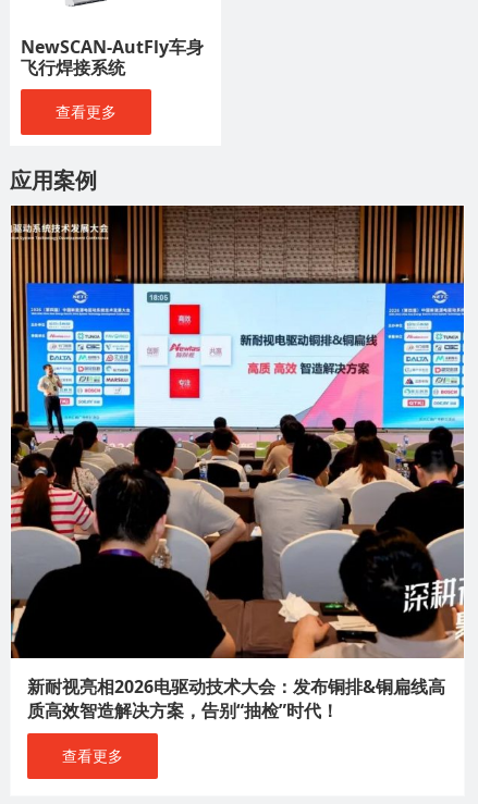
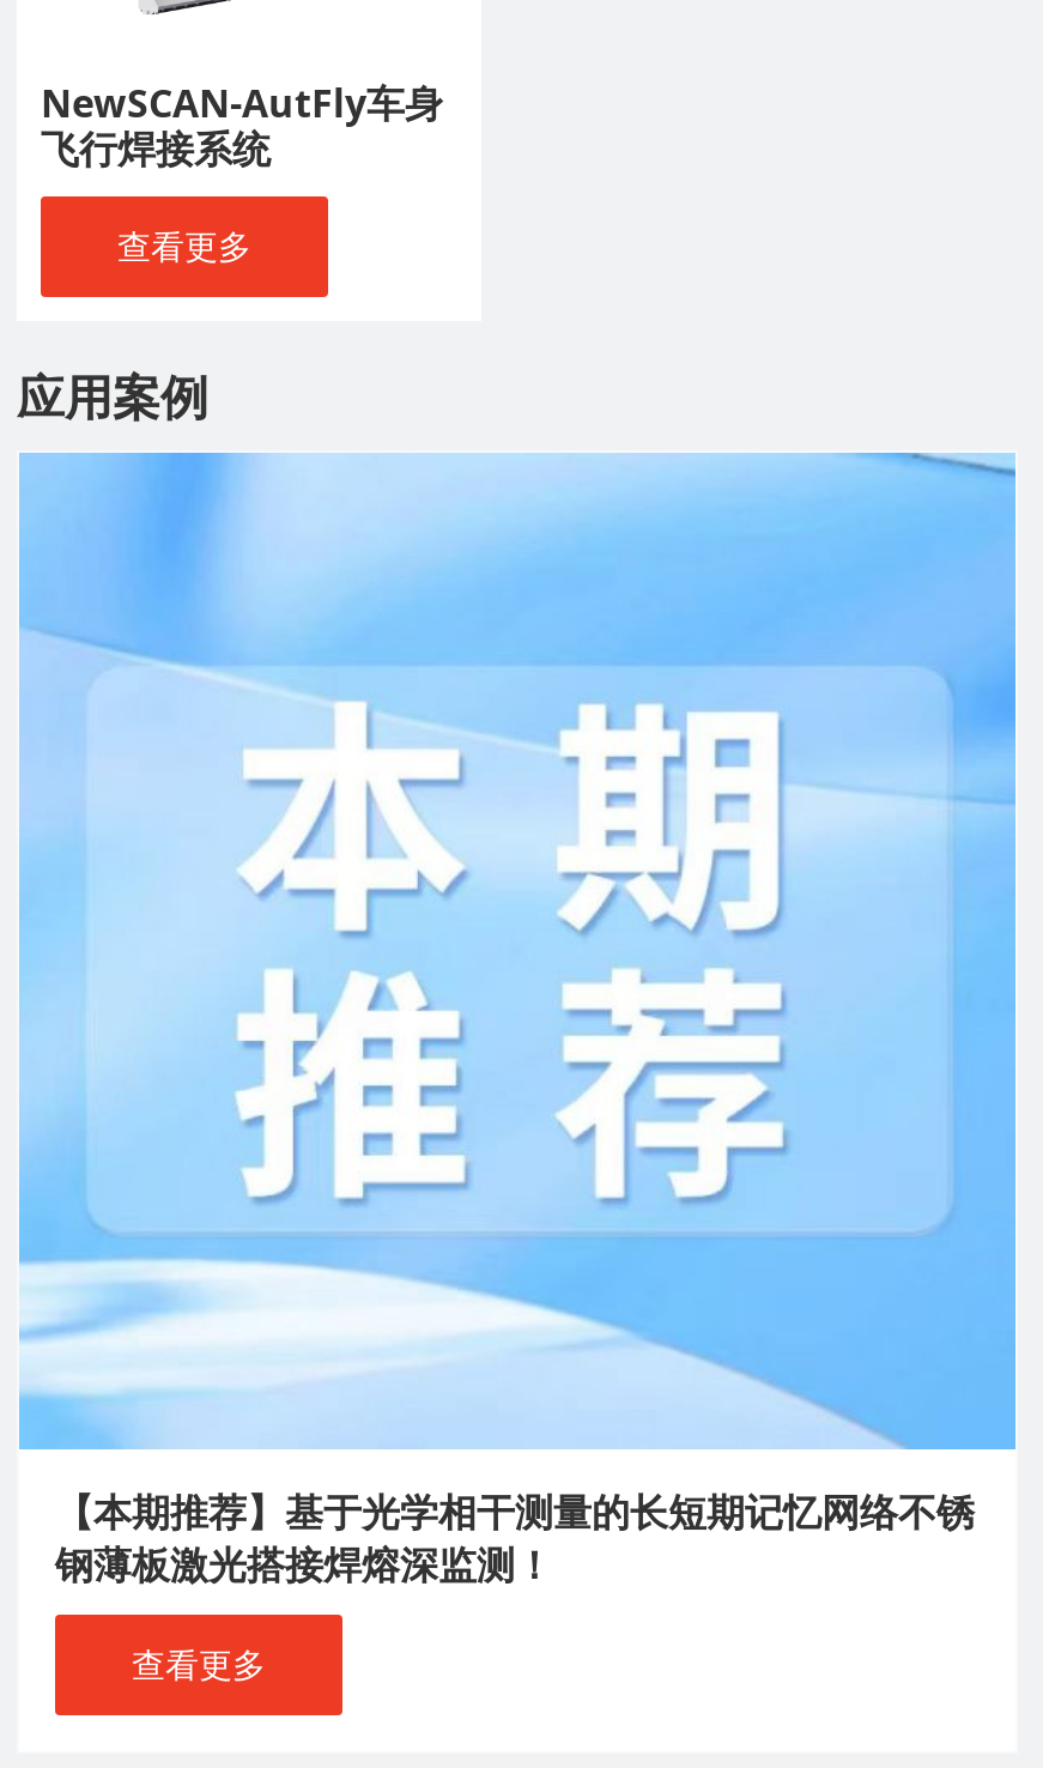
[10,205,465,722] [image] | 新耐视亮相2026电驱动技术大会：发布铜排&铜扁线高 | 质高效智造解决方案，告别“抽检”时代！ -> [17,450,1018,1591] [image] | 【本期推荐】基于光学相干测量的长短期记忆网络不锈 | 钢薄板激光搭接焊熔深监测！

